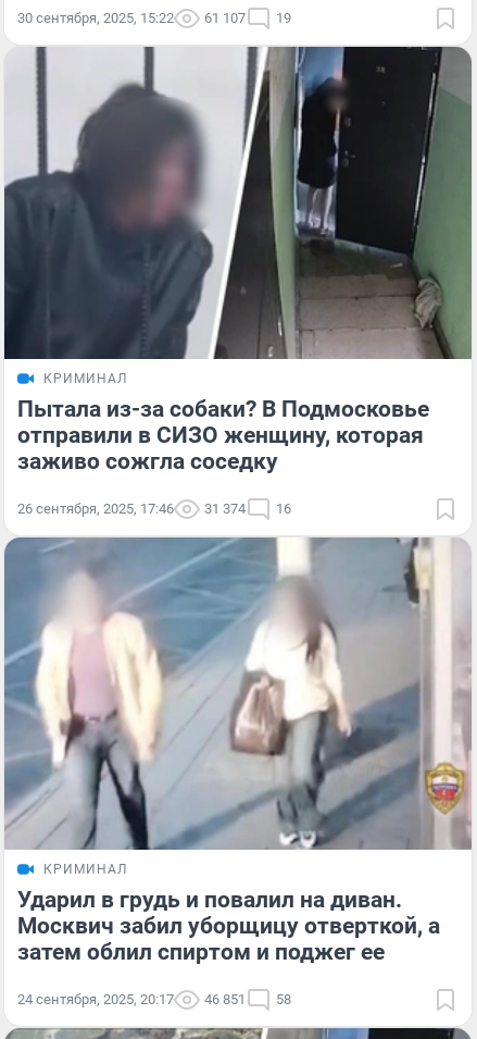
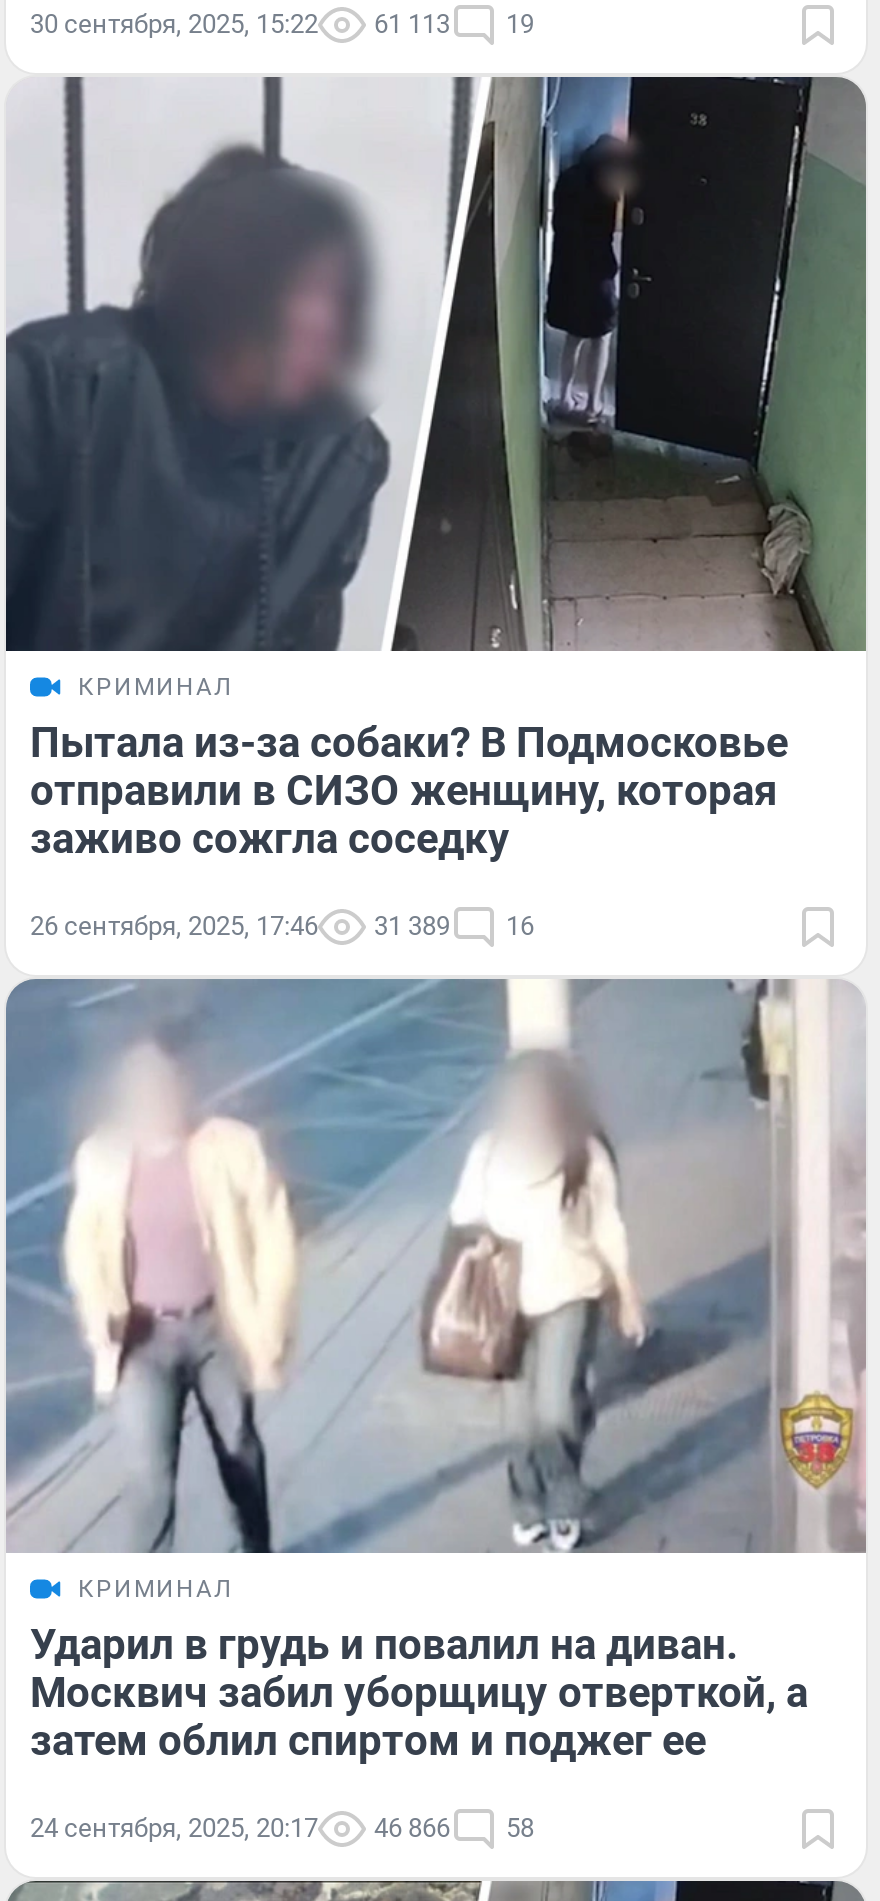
[17,10,291,26] 30 сентября, 2025, 15:22 61 107 19 -> [30,10,534,40] 30 сентября, 2025, 15:22 61 113 19
[17,500,291,517] 26 сентября, 2025, 17:46 31 374 16 -> [30,911,534,941] 26 сентября, 2025, 17:46 31 389 16
[17,991,291,1007] 24 сентября, 2025, 20:17 46 851 58 -> [30,1812,534,1842] 24 сентября, 2025, 20:17 46 866 58

